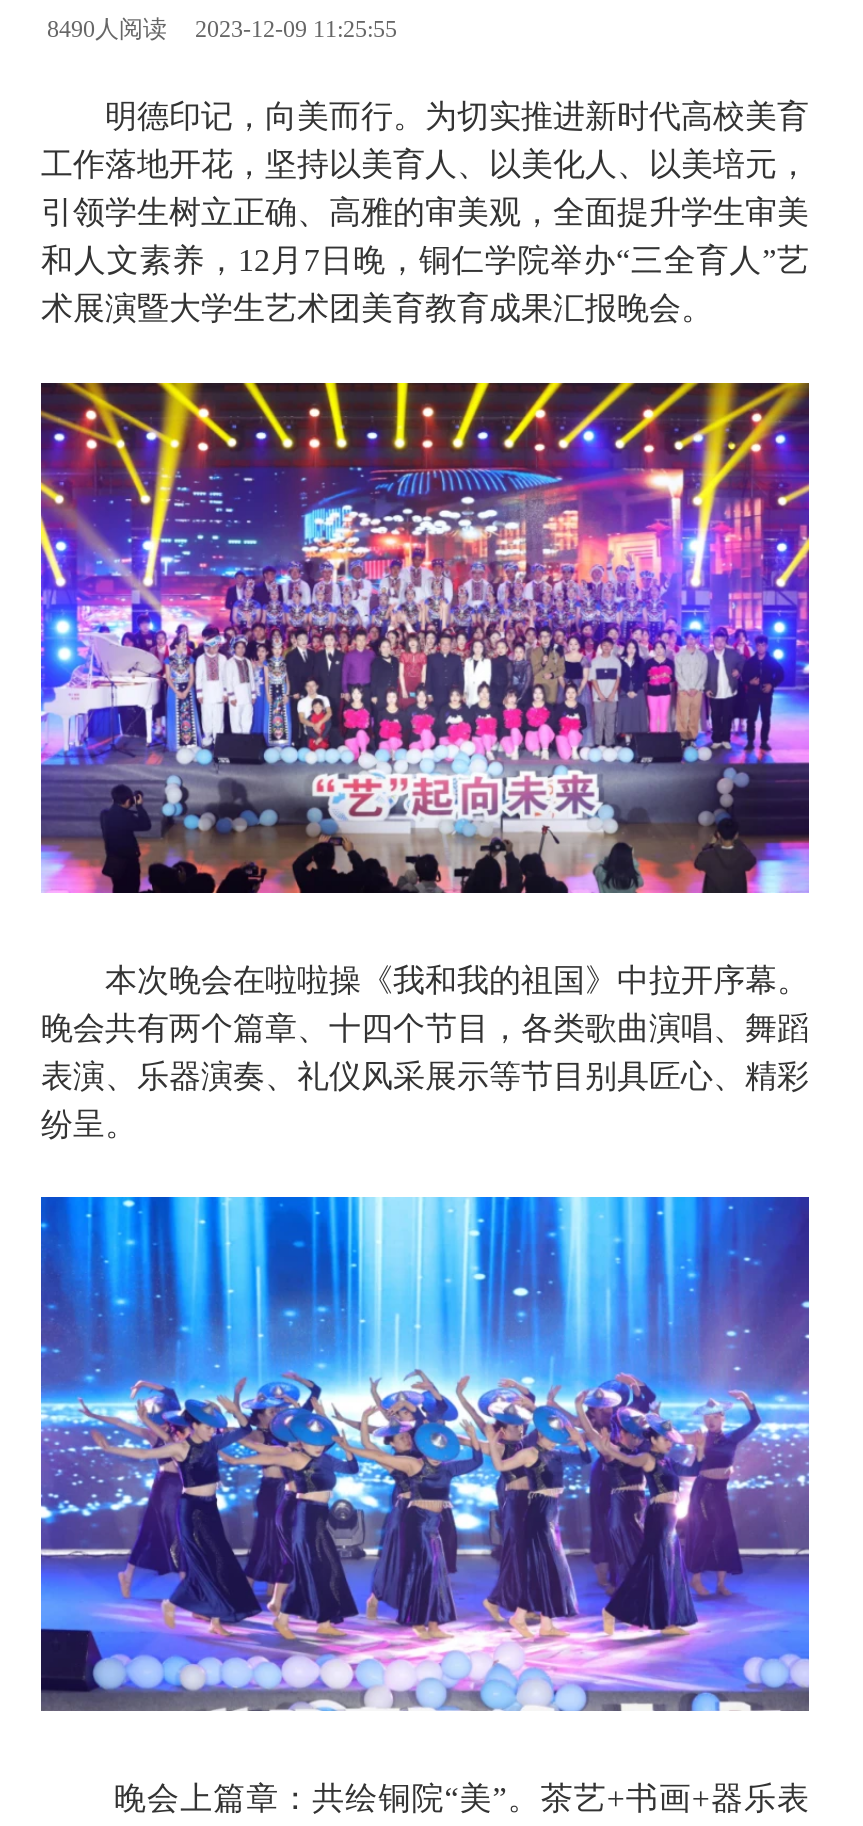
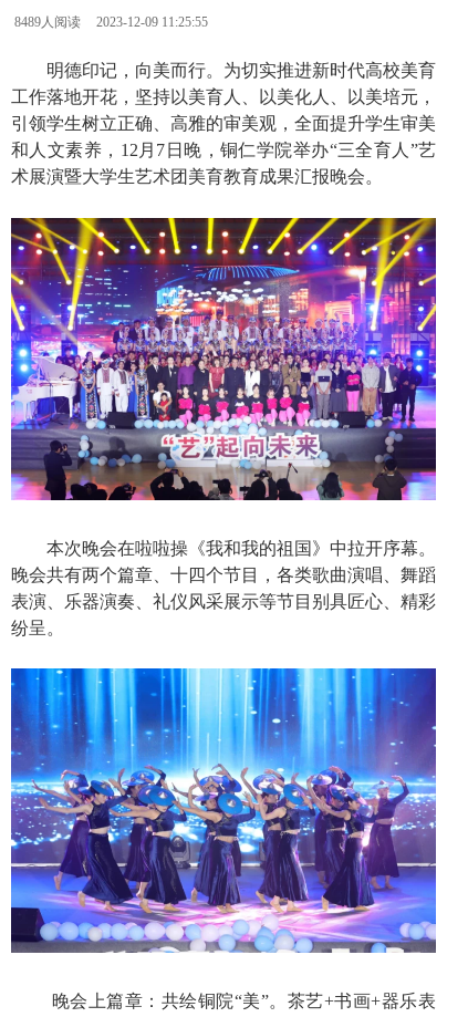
[47,15,397,43] 8490人阅读 2023-12-09 11:25:55 -> [14,14,208,30] 8489人阅读 2023-12-09 11:25:55

